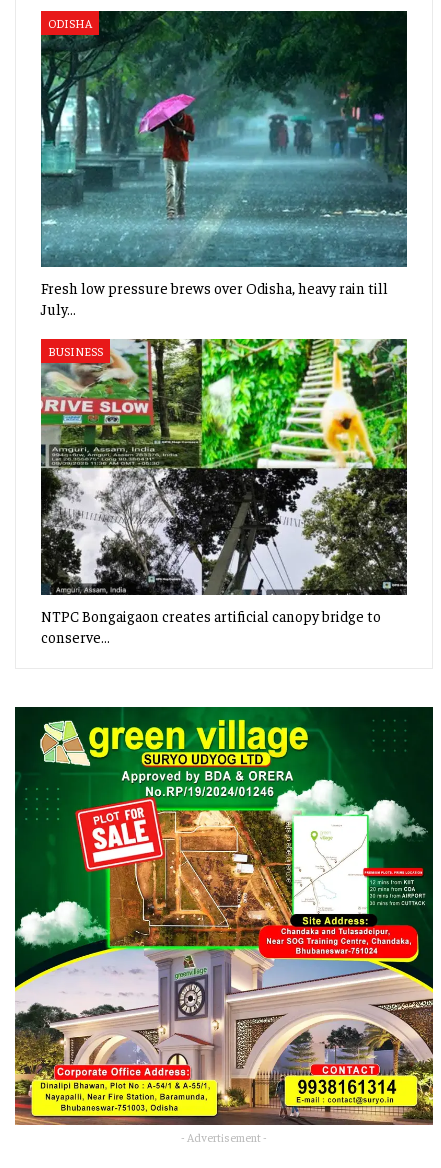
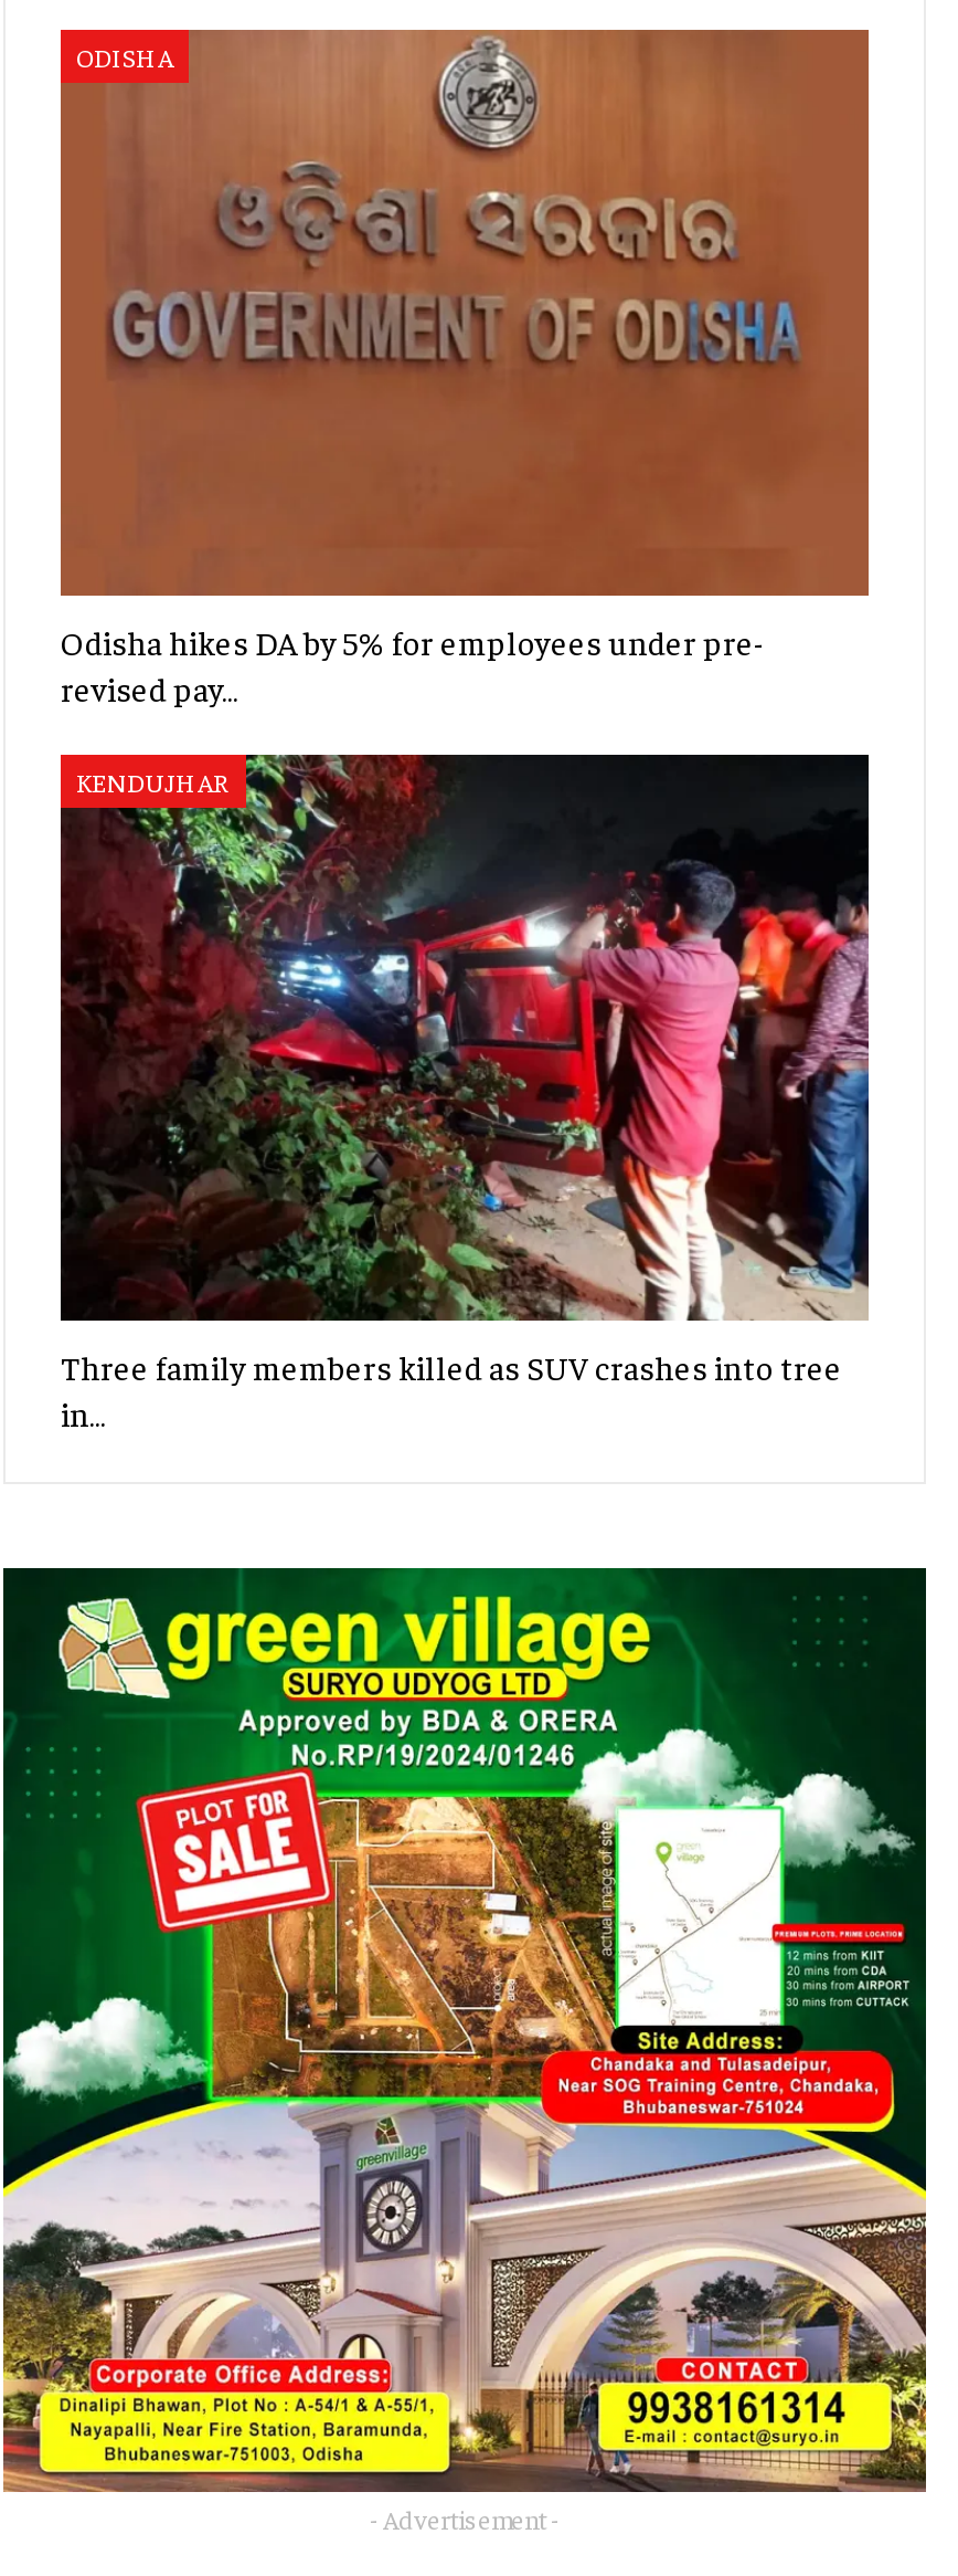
[40,10,408,318] [image] | Fresh low pressure brews over Odisha, heavy rain till | July… -> [58,28,871,708] [image] | Odisha hikes DA by 5% for employees under pre- | revised pay…
[40,338,408,596] [image] | BUSINESS -> [58,753,871,1323] [image] | KENDUJHAR
[41,606,381,646] NTPC Bongaigaon creates artificial canopy bridge to | conserve… -> [61,1345,842,1434] Three family members killed as SUV crashes into tree | in…

